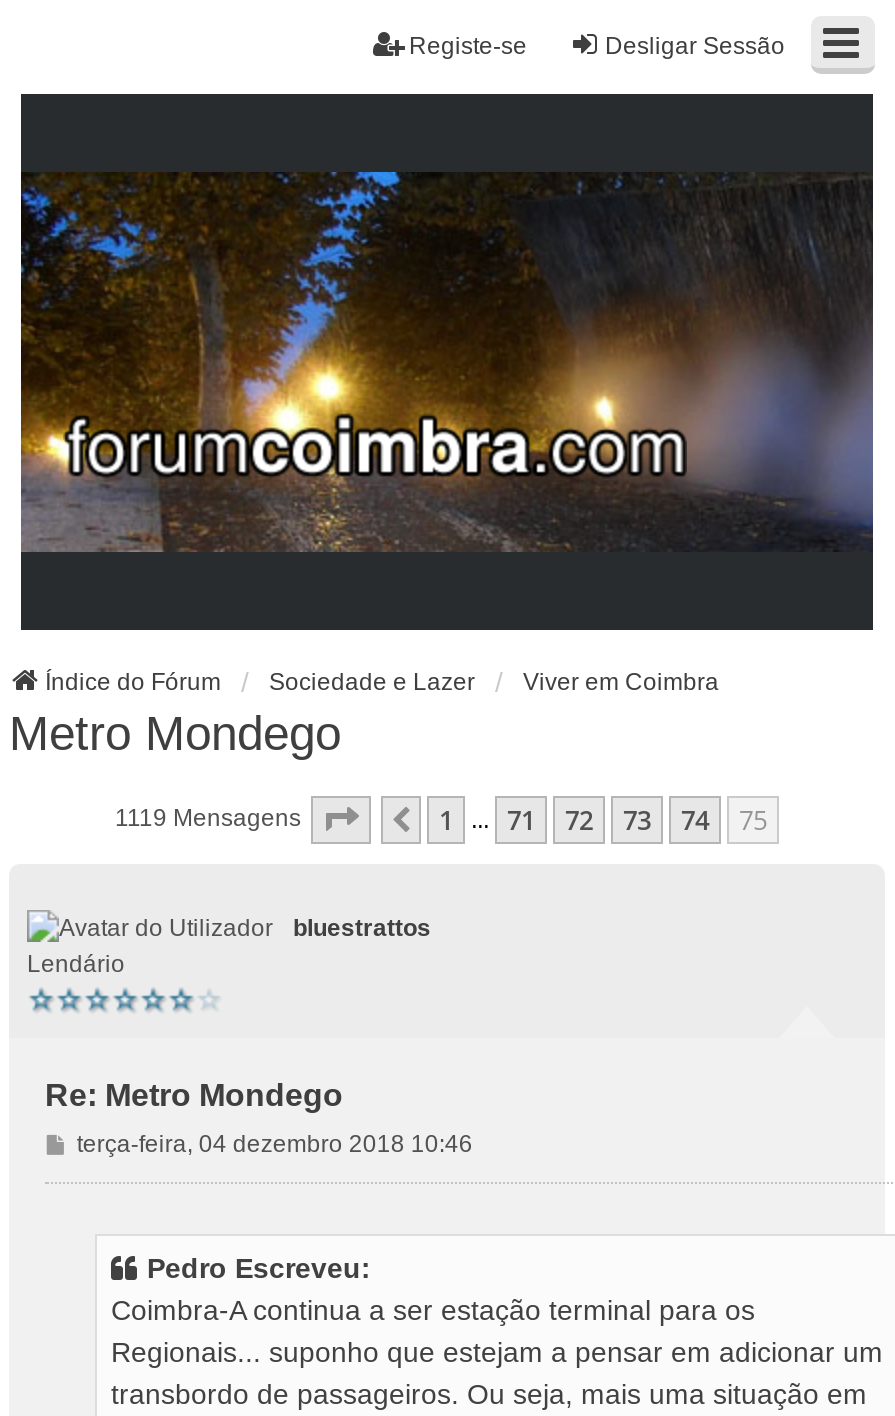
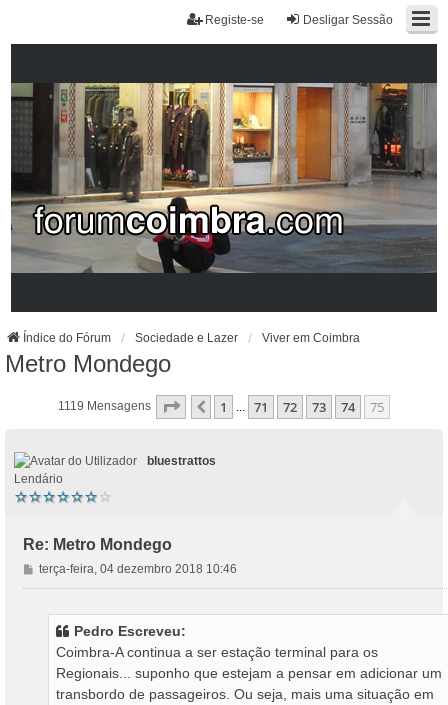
[19,170,873,552] [image] -> [10,82,437,274] [image]

